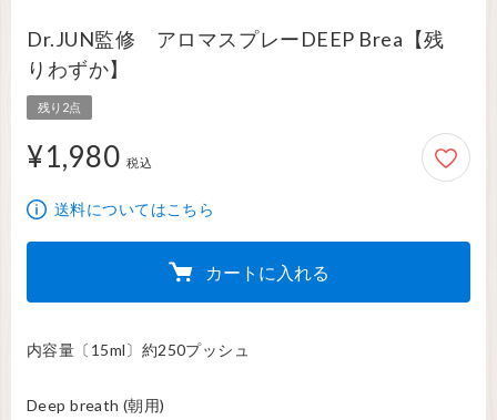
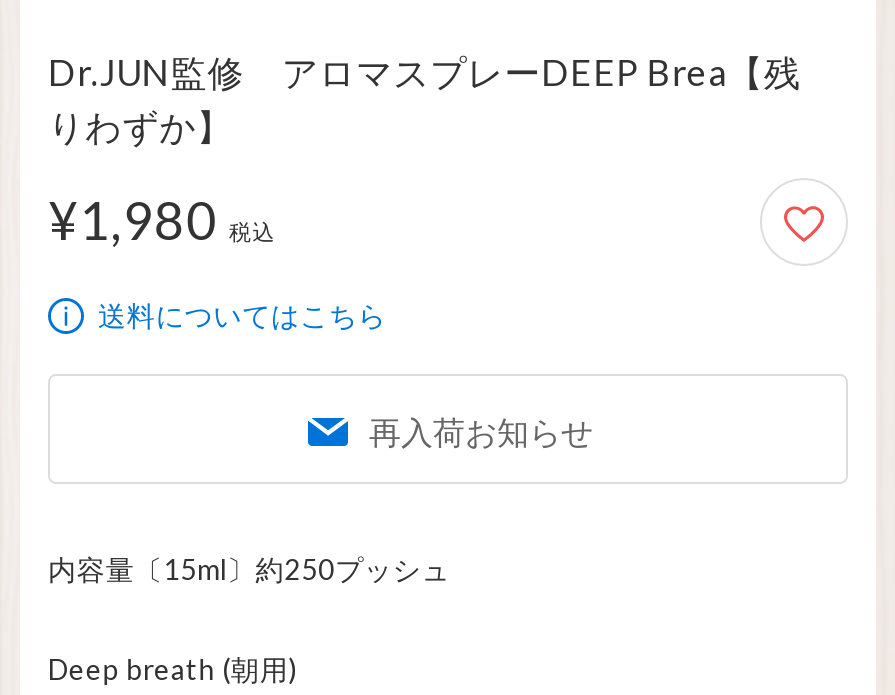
[38,100,81,114] 残り2点 -> none
[205,262,329,283] カートに入れる -> [369,412,593,450] 再入荷お知らせ

